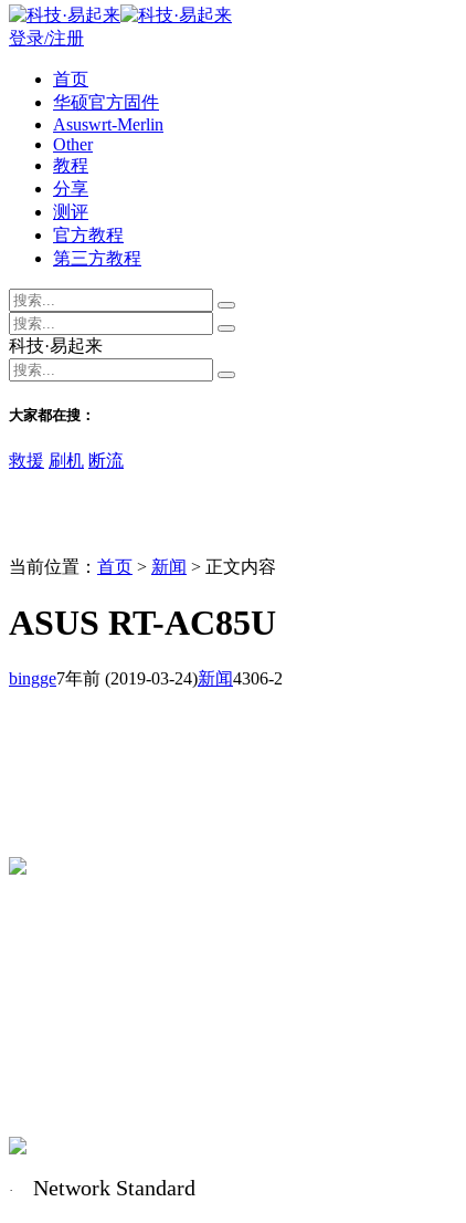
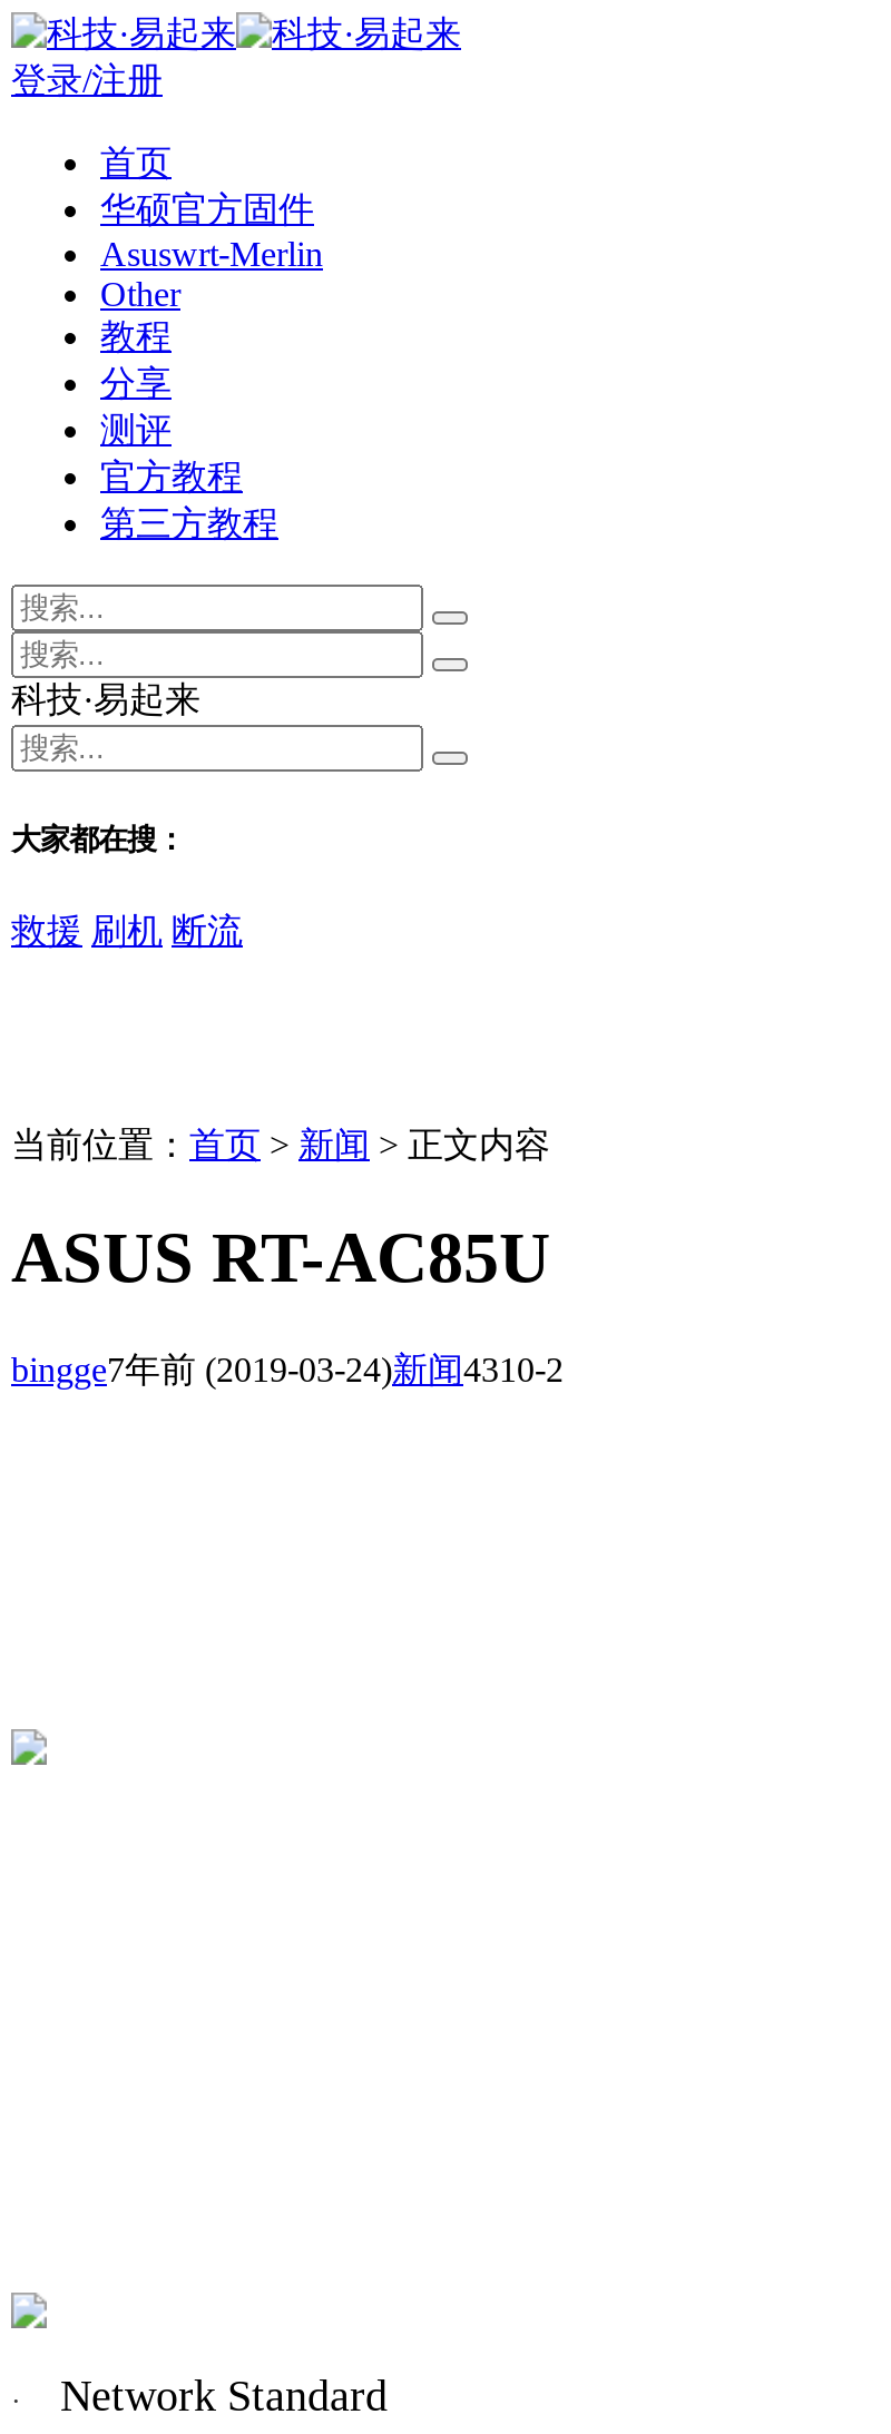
[9,669,283,688] bingge7年前(2019-03-24)新闻4306-2 -> [11,1350,564,1388] bingge7年前(2019-03-24)新闻4310-2

